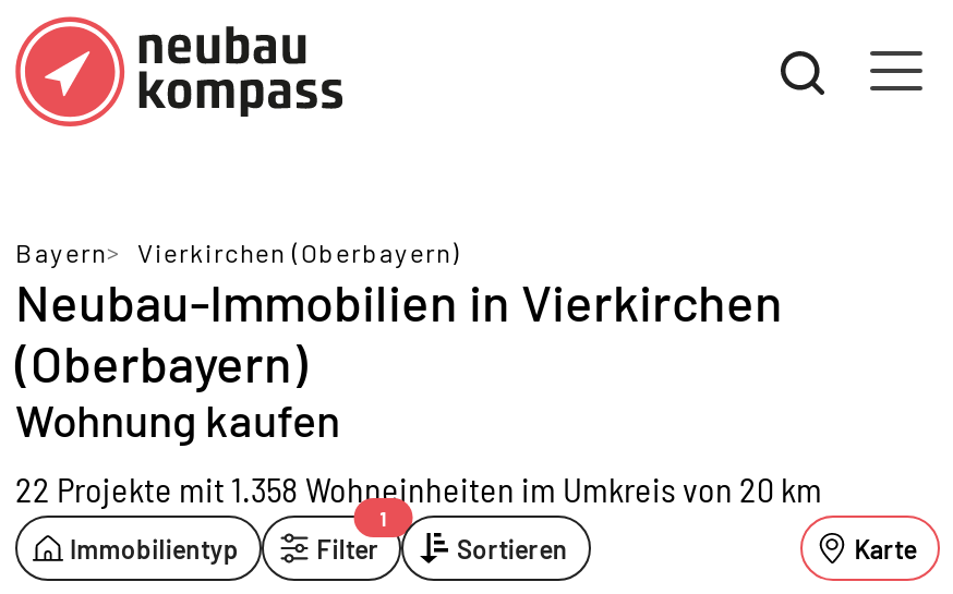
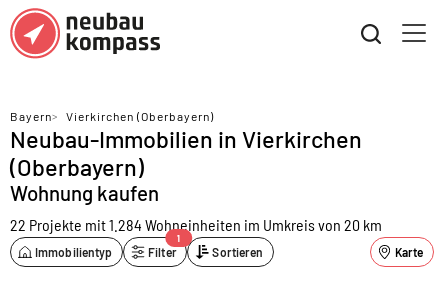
[15,468,822,509] 22 Projekte mit 1.358 Wohneinheiten im Umkreis von 20 km -> [10,215,382,234] 22 Projekte mit 1.284 Wohneinheiten im Umkreis von 20 km

